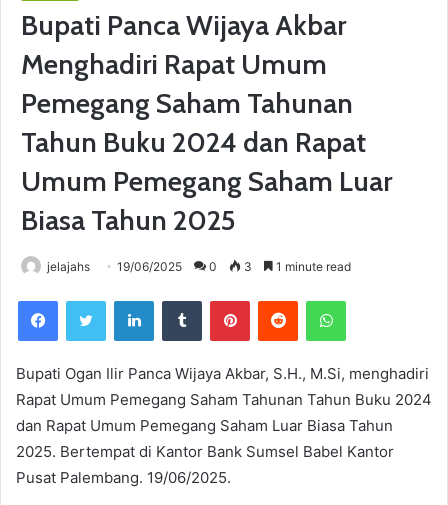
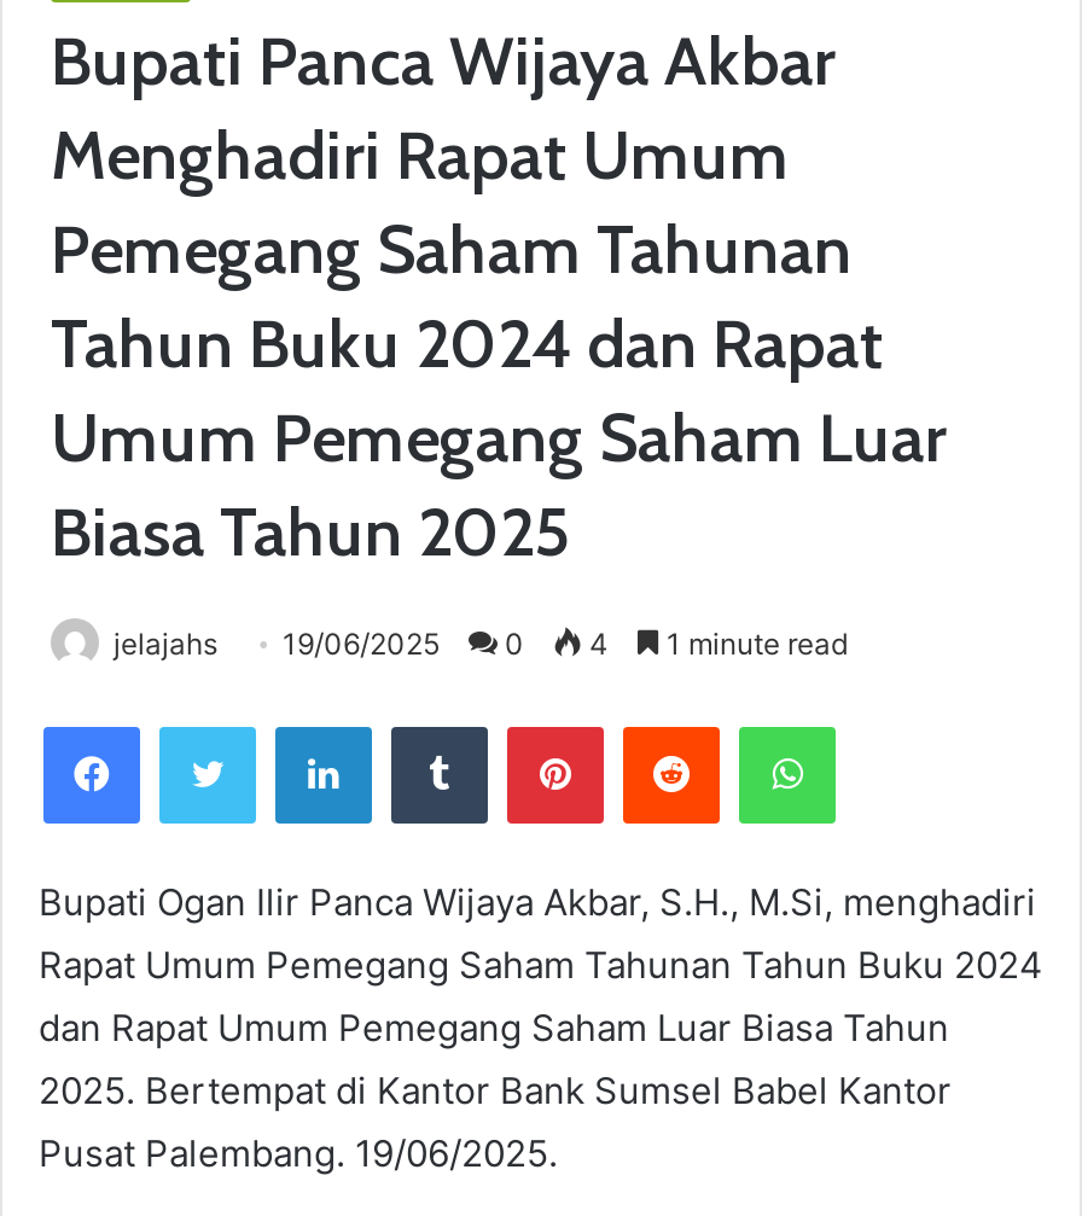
[47,259,351,274] jelajahs 19/06/2025 0 3 1 minute read -> [114,627,848,663] jelajahs 19/06/2025 0 4 1 minute read

